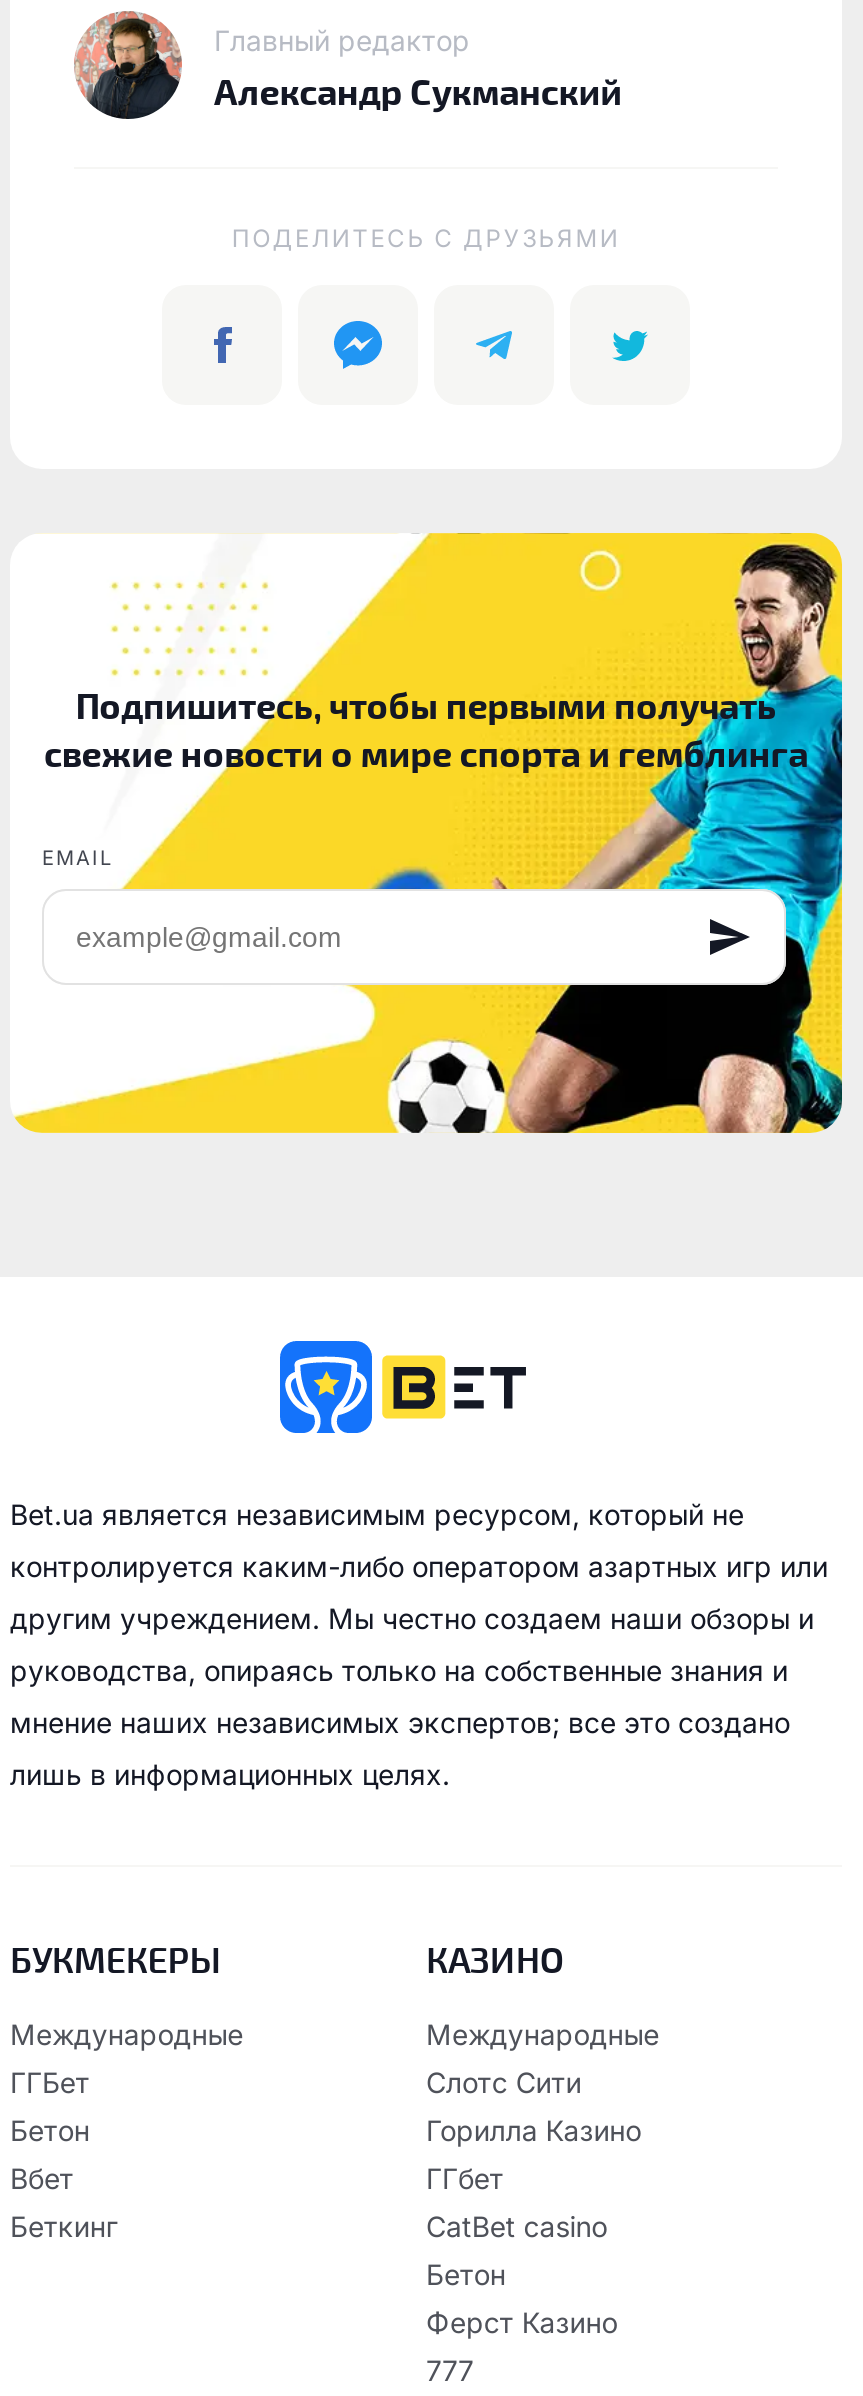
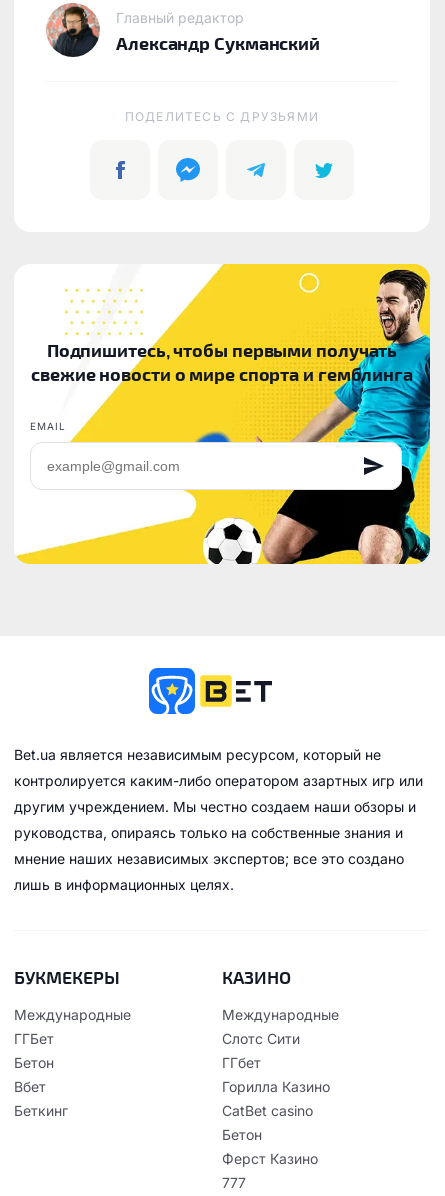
moved [426,2113,641,2147] -> [222,1078,330,1095]: Горилла Казино
moved [426,2161,504,2195] -> [222,1054,261,1071]: ГГбет

